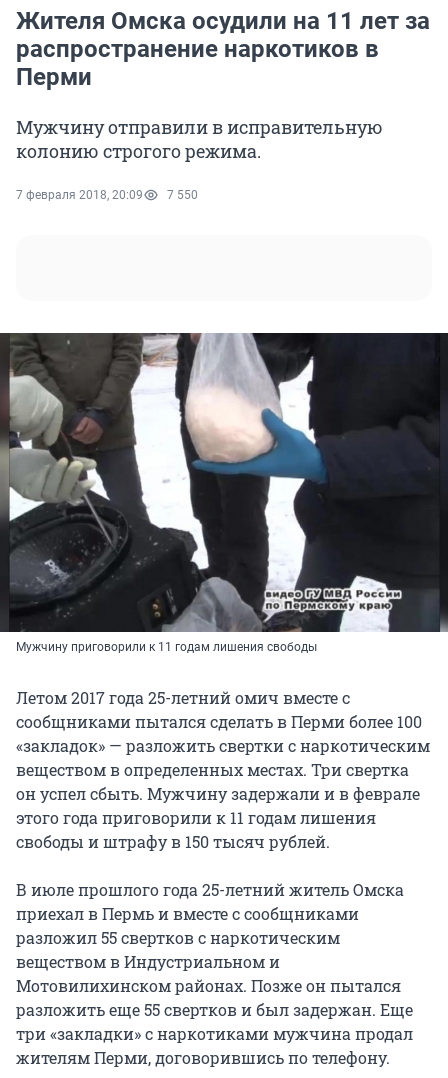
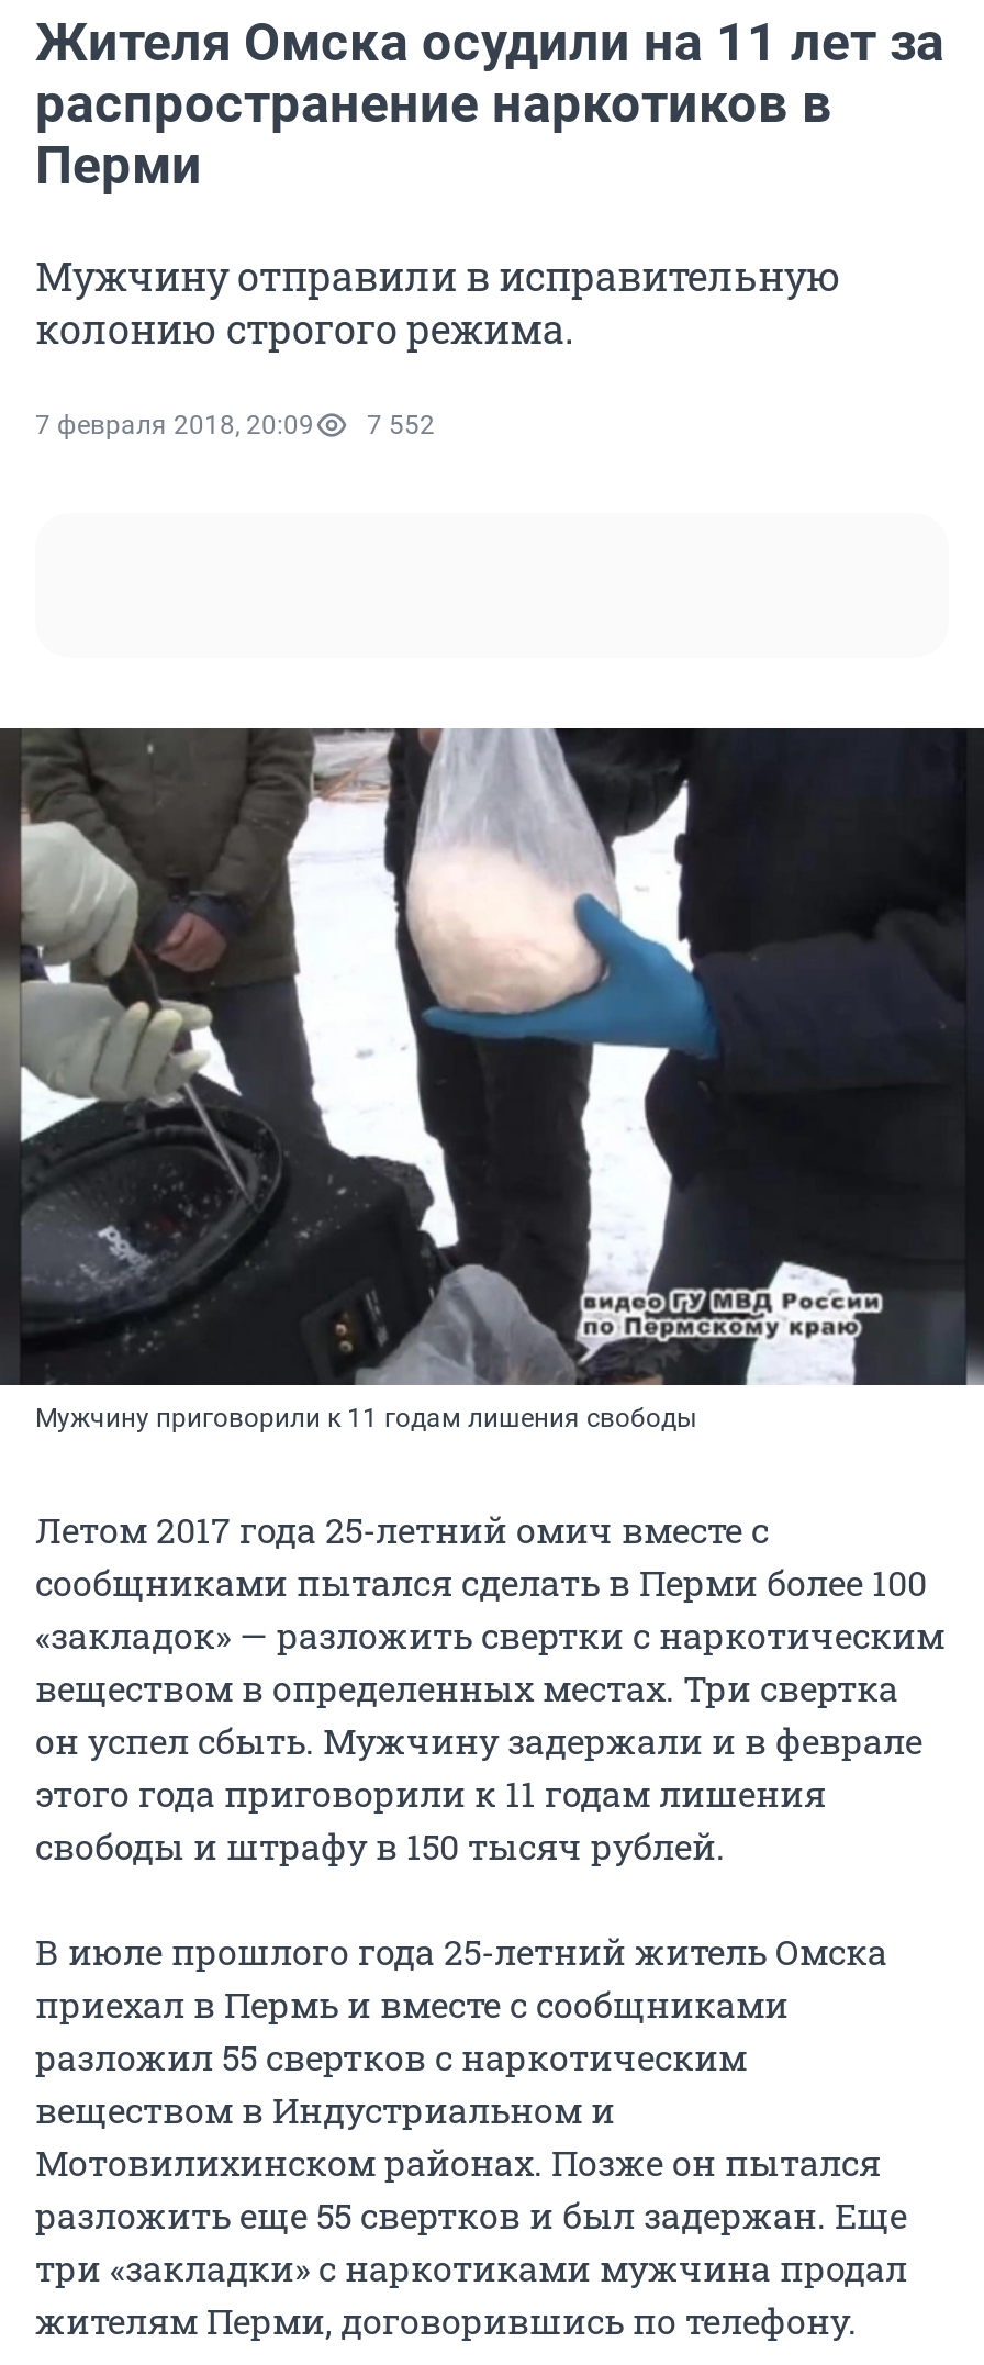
[16,188,198,202] 7 февраля 2018, 20:09 7 550 -> [35,410,435,441] 7 февраля 2018, 20:09 7 552

